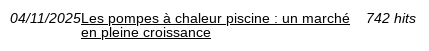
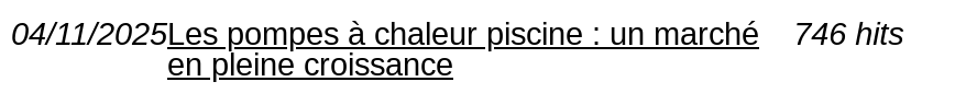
[10,10,416,26] 04/11/2025Les pompes à chaleur piscine : un marché 742 hits -> [11,16,904,51] 04/11/2025Les pompes à chaleur piscine : un marché 746 hits

